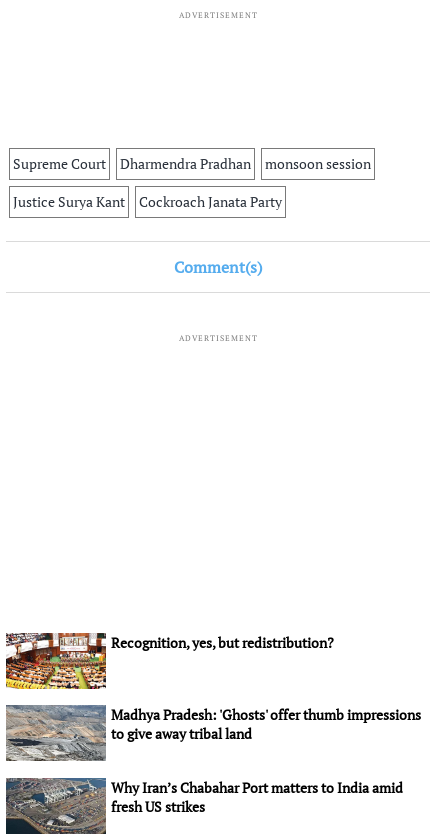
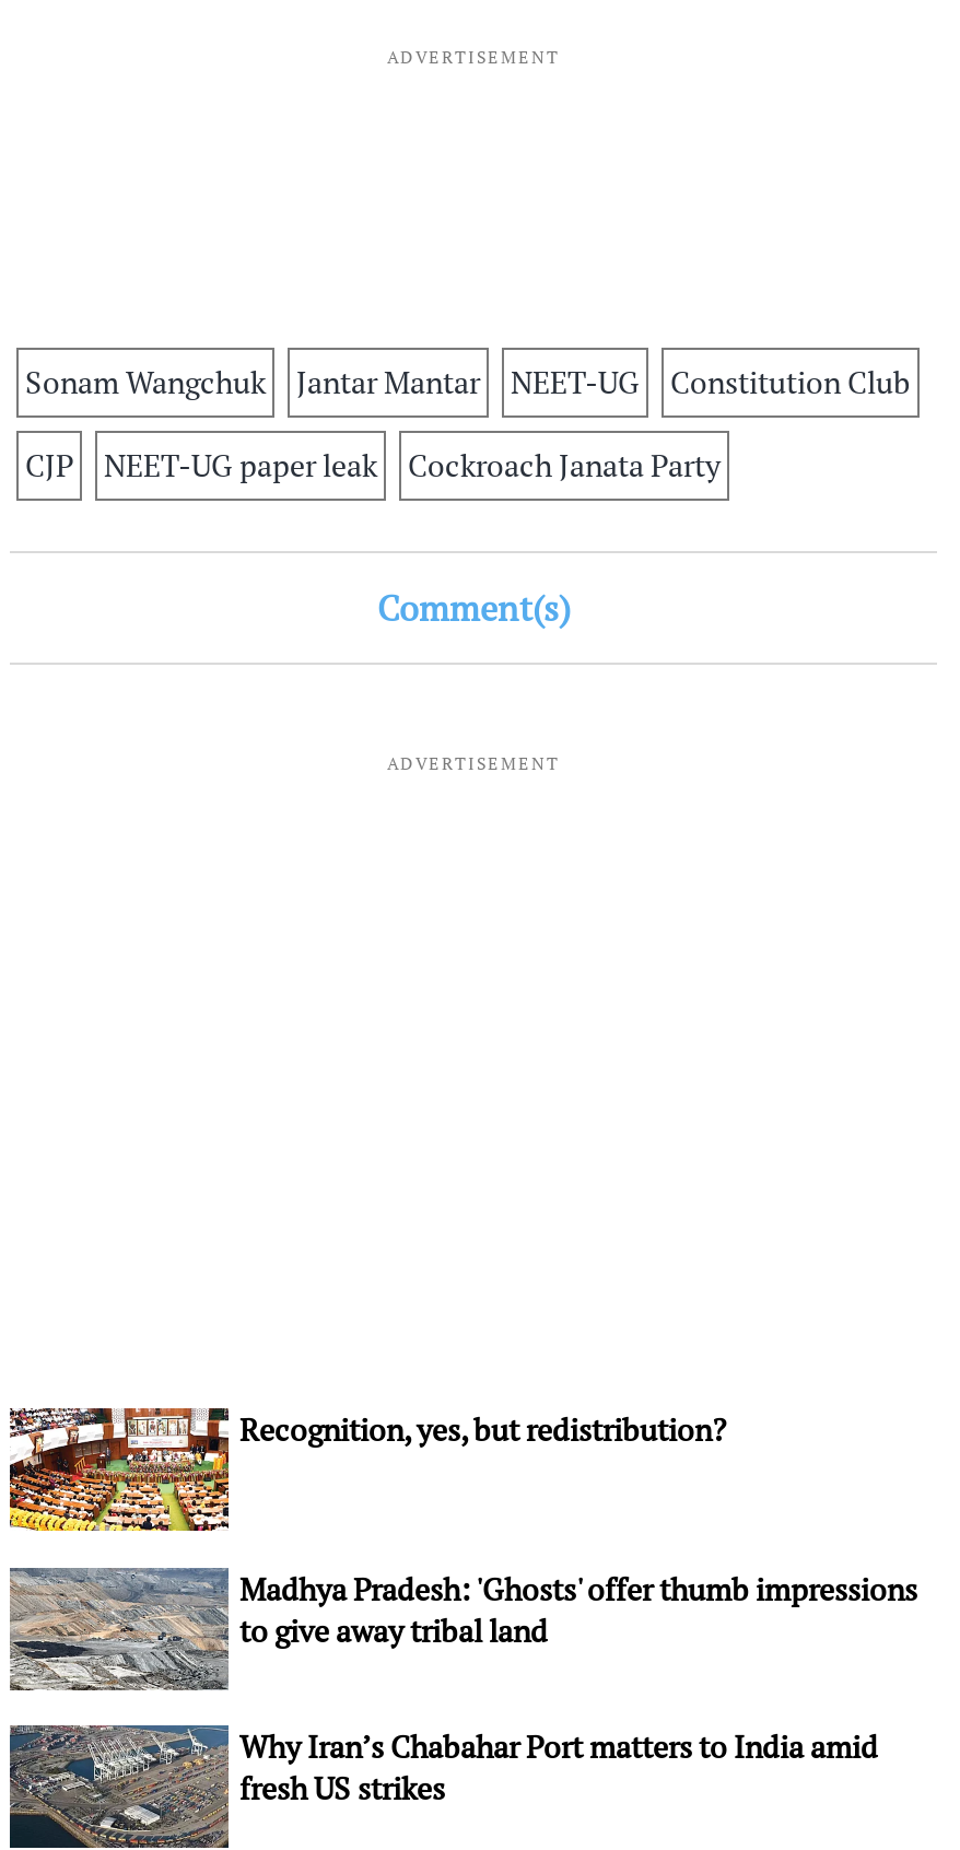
[13,154,371,173] Supreme Court | Dharmendra Pradhan | monsoon session -> [25,361,911,402] Sonam Wangchuk | Jantar Mantar | NEET-UG | Constitution Club
[13,192,125,211] Justice Surya Kant -> [25,444,377,485] CJP | NEET-UG paper leak

